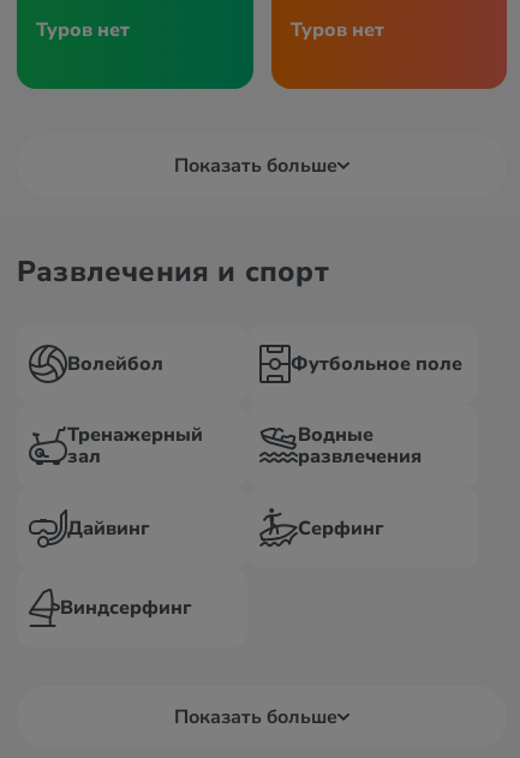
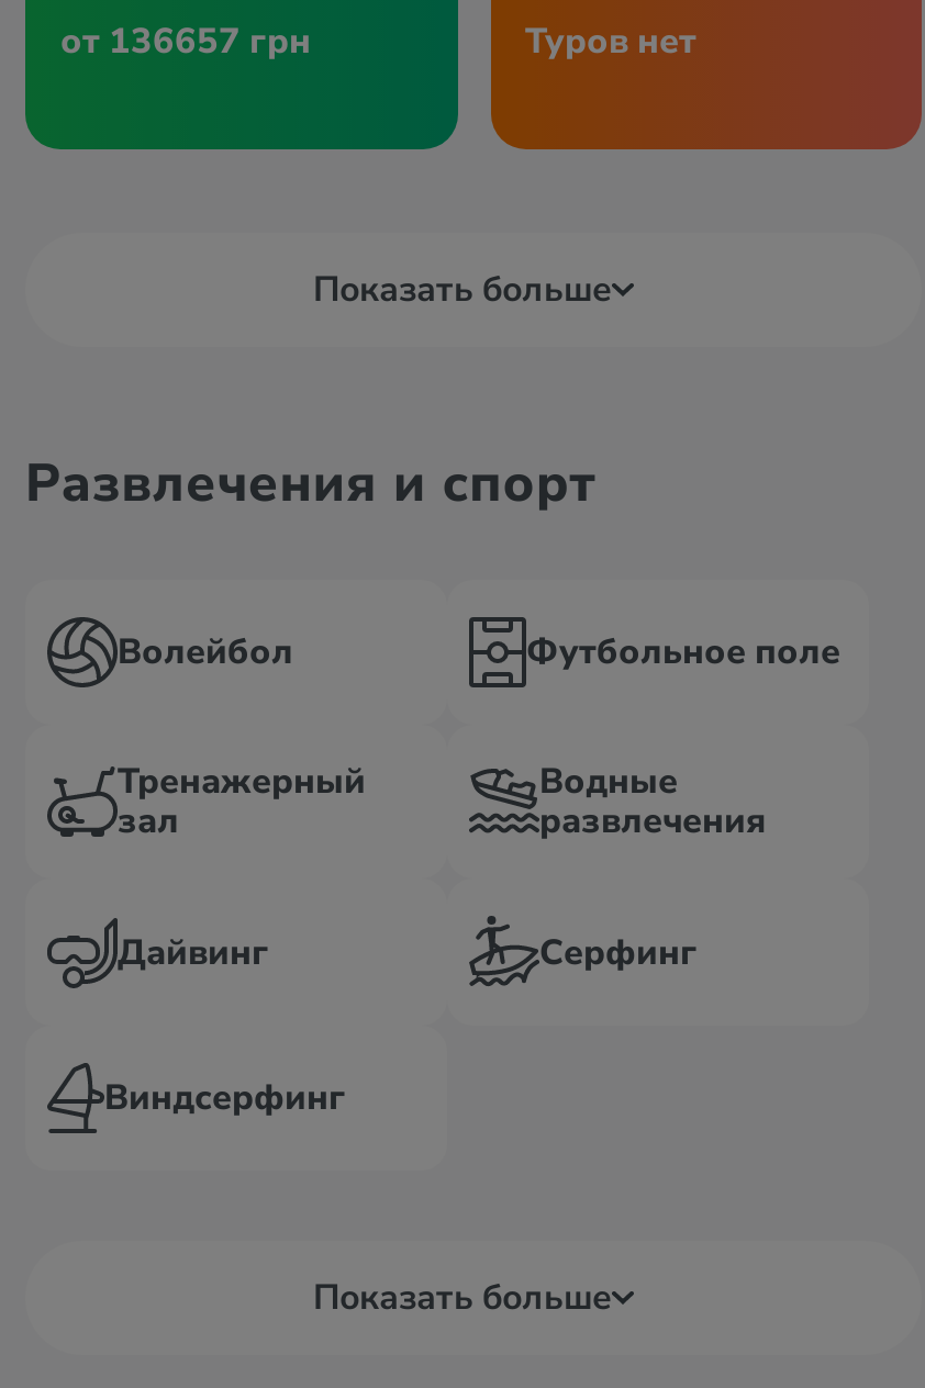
[36,17,130,43] Туров нет -> [60,18,311,66] от 136657 грн

